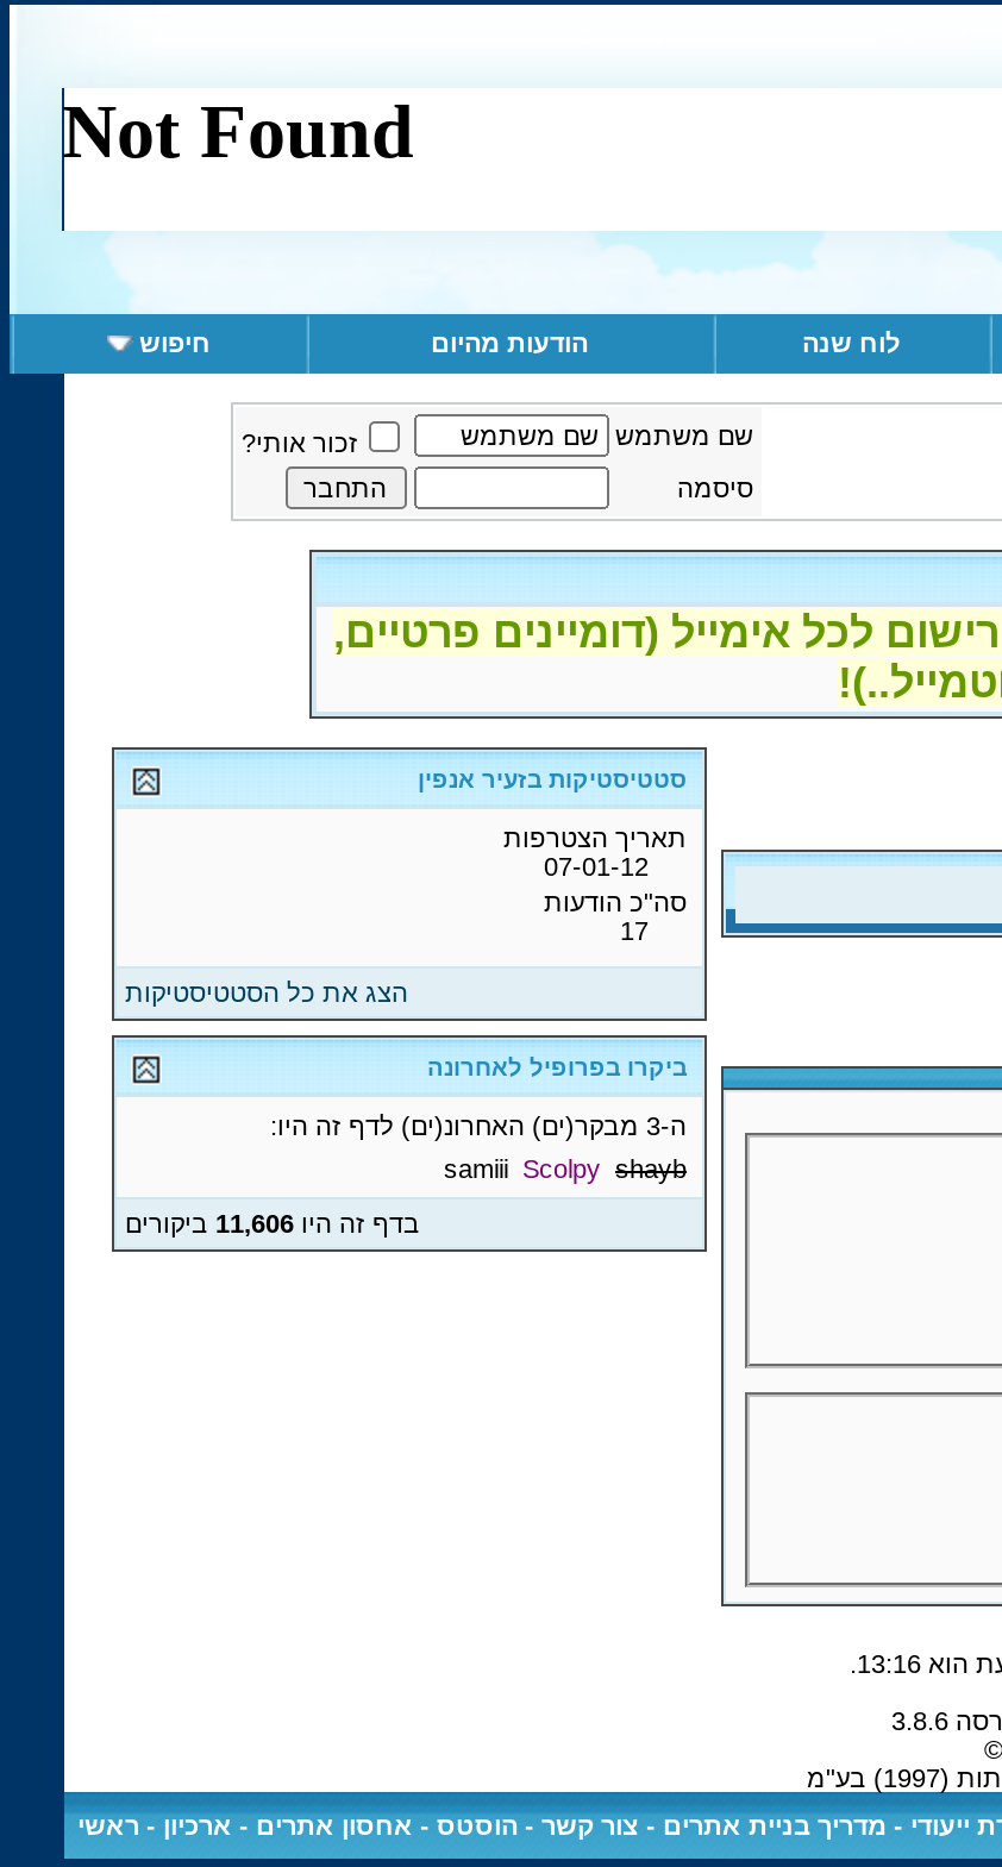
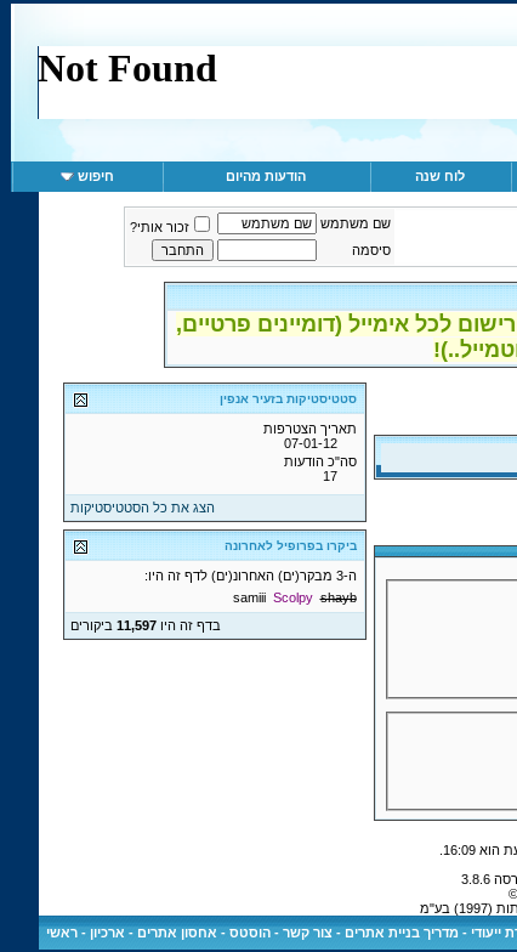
[125,1209,420,1238] בדף זה היו 11,606 ביקורים -> [70,618,220,633] בדף זה היו 11,597 ביקורים
[857,1650,921,1679] 13:16 -> [443,843,476,858] 16:09

